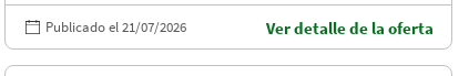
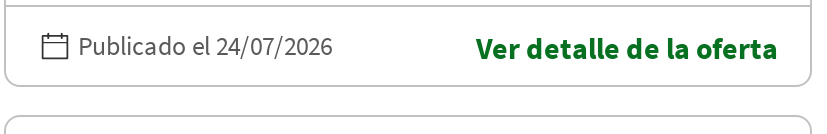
[45,17,186,36] Publicado el 21/07/2026 -> [78,28,332,62] Publicado el 24/07/2026

